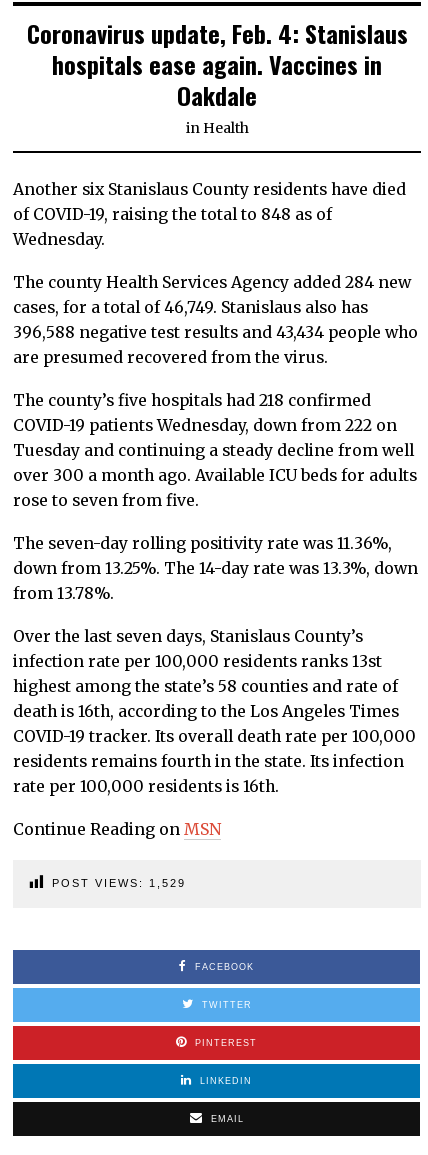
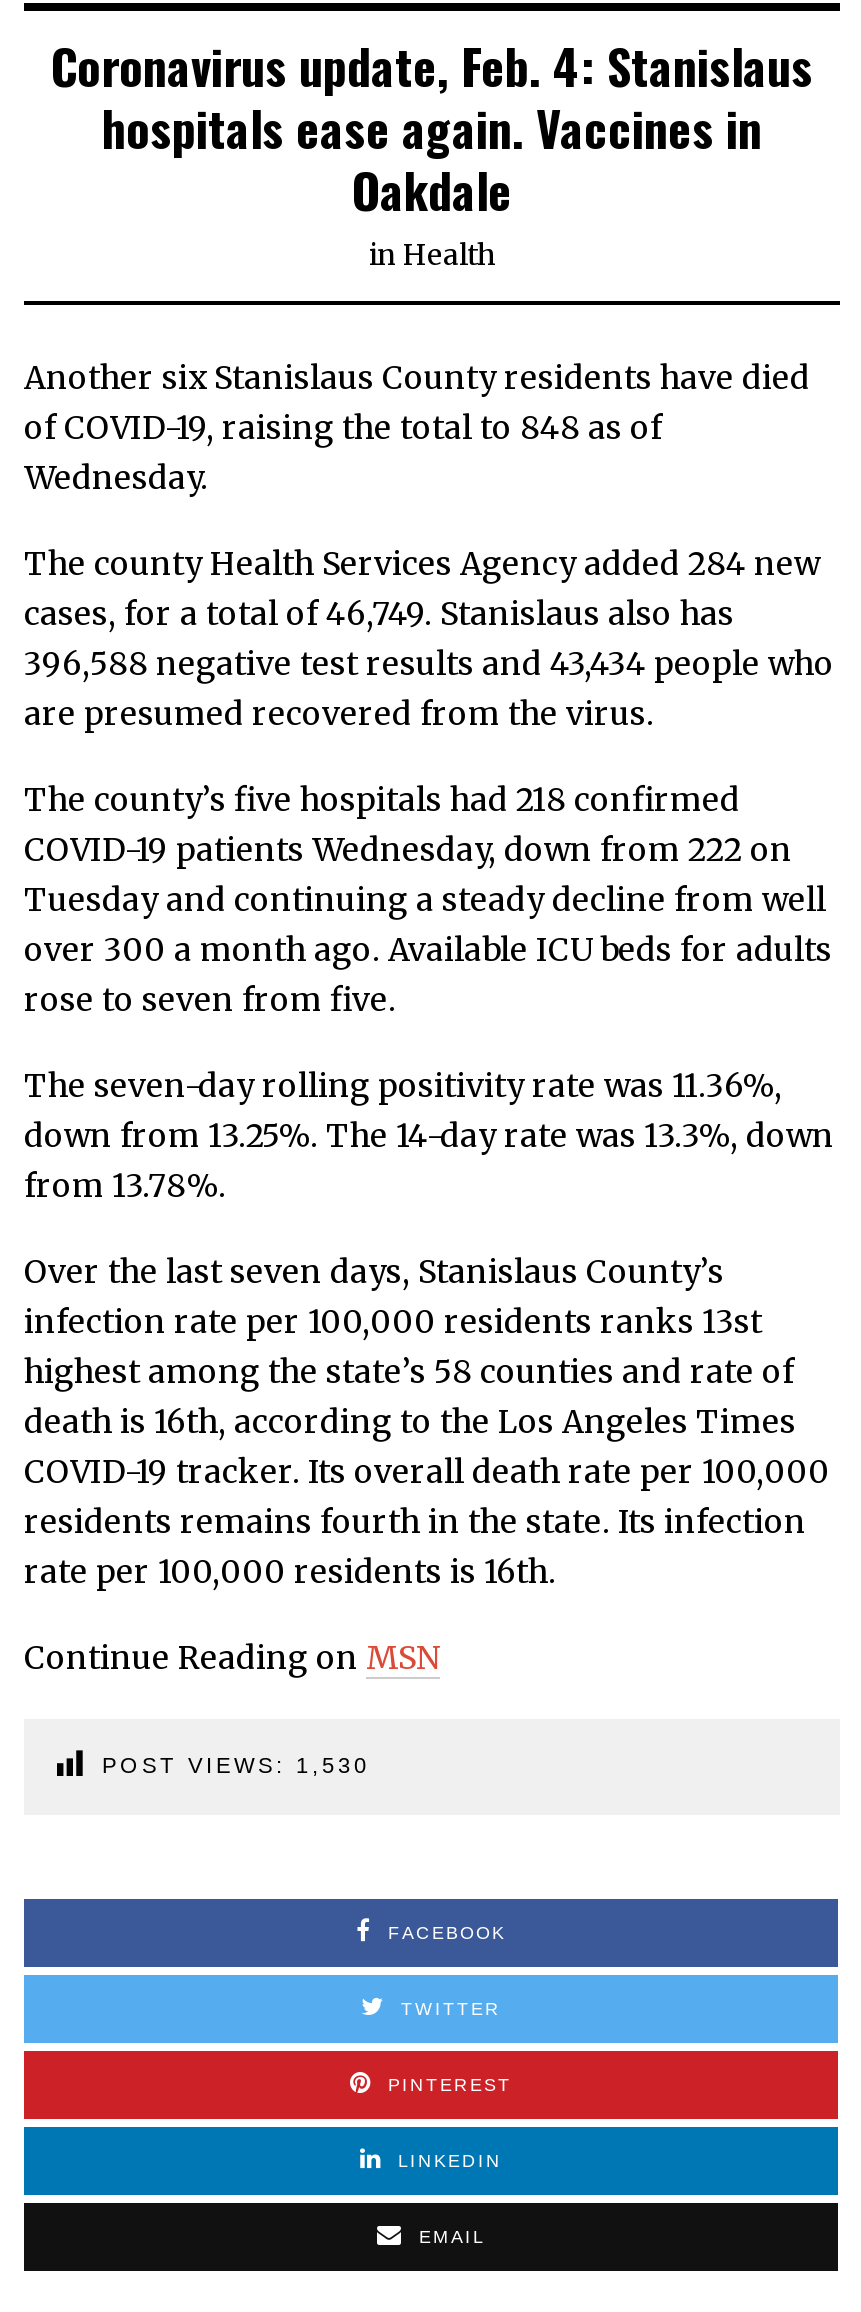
[52,877,186,889] POST VIEWS: 1,529 -> [102,1752,370,1776] POST VIEWS: 1,530

